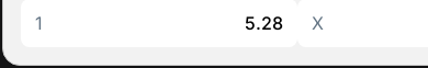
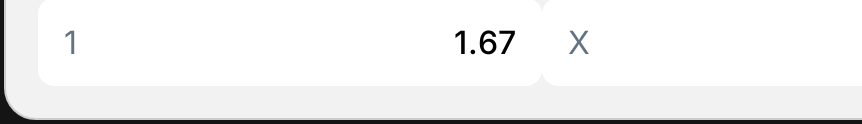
[245,12,324,34] 5.28 X -> [454,22,590,62] 1.67 X

